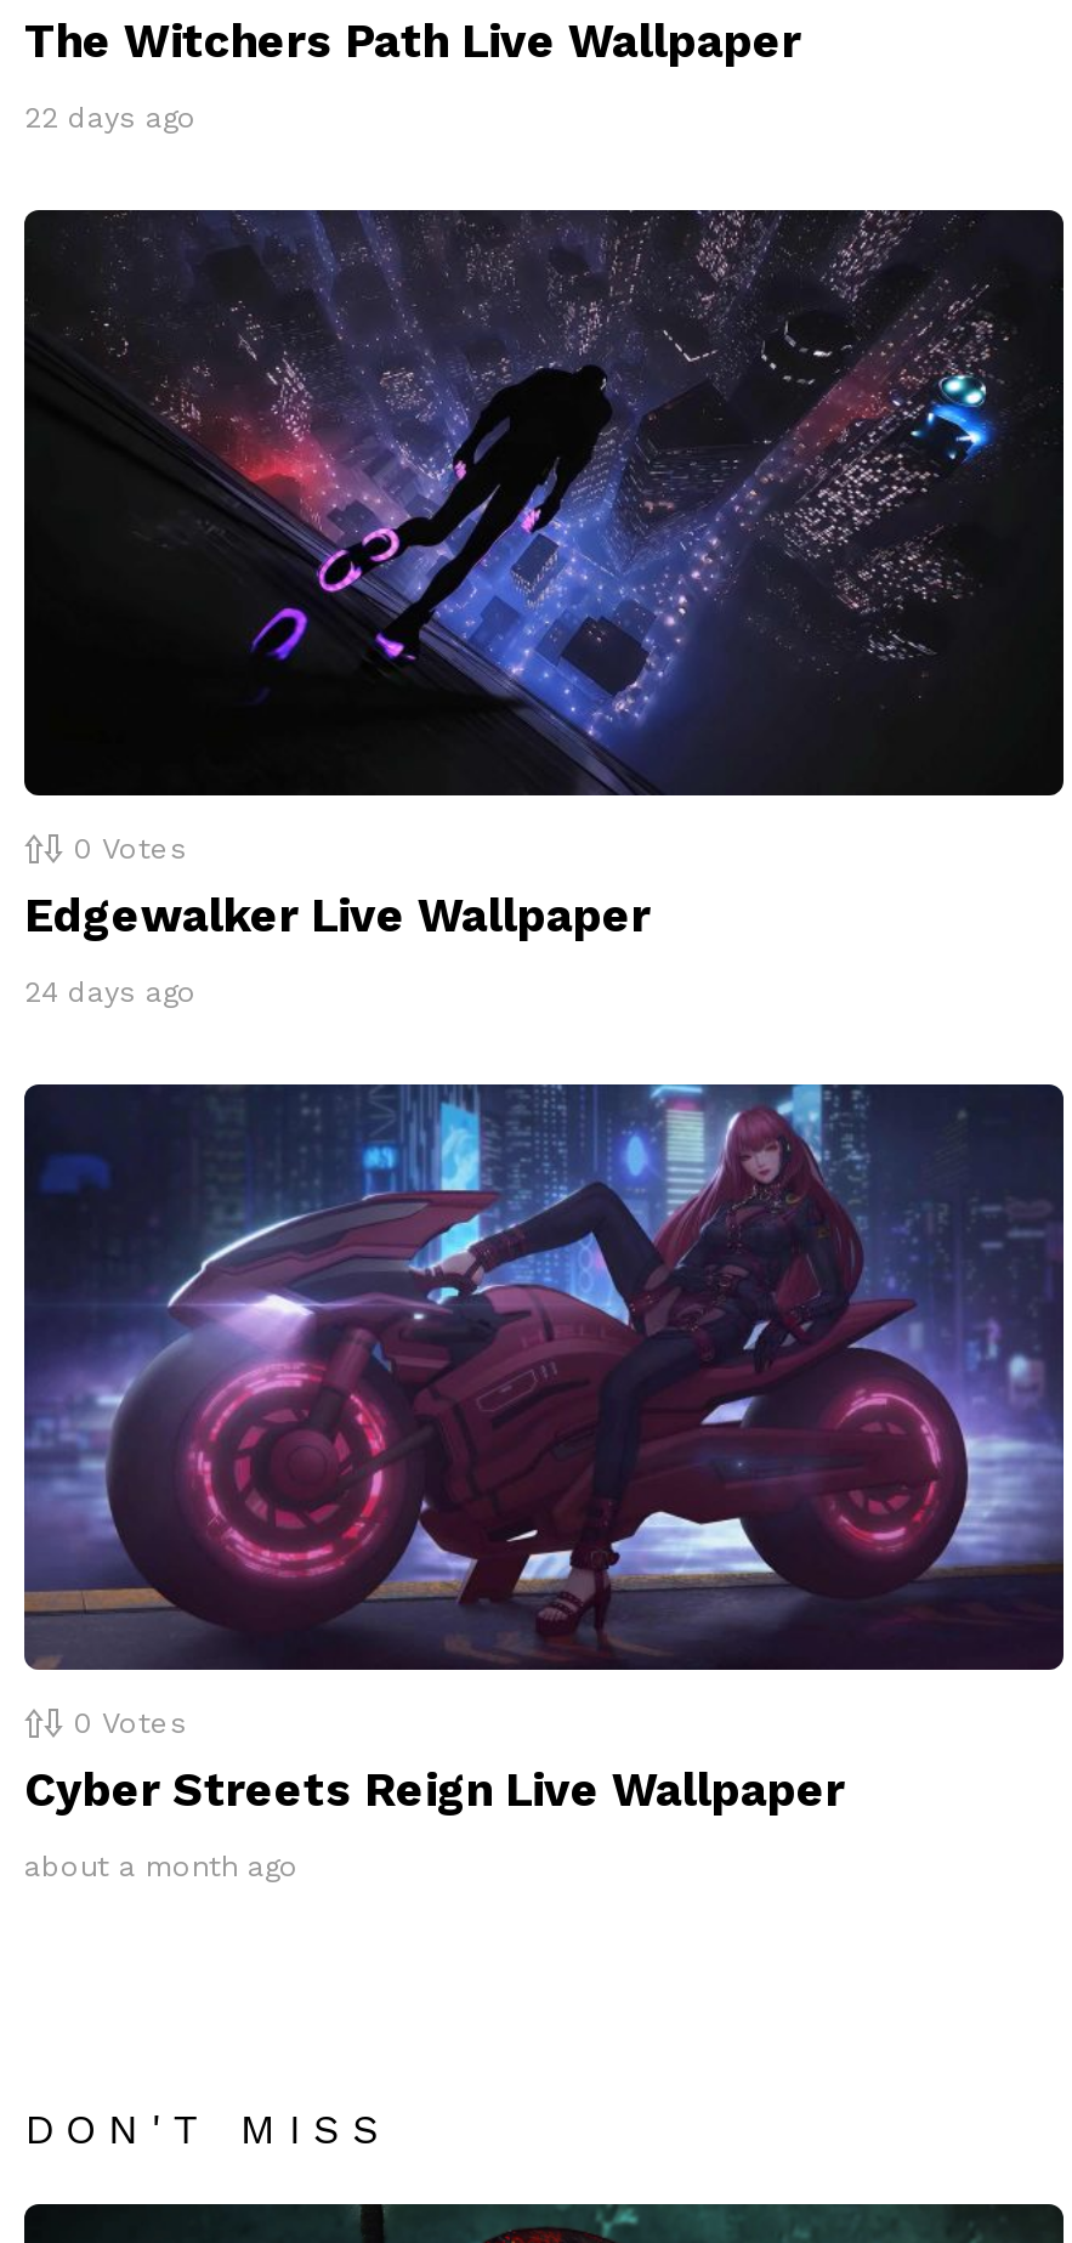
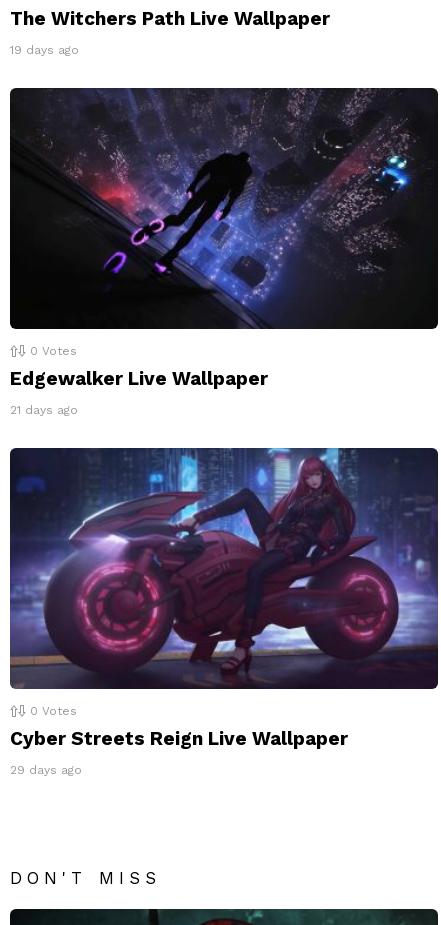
[24,101,197,135] 22 days ago -> [10,43,79,57] 19 days ago
[24,975,197,1009] 24 days ago -> [10,403,78,417] 21 days ago
[24,1849,299,1883] about a month ago -> [10,763,82,777] 29 days ago

